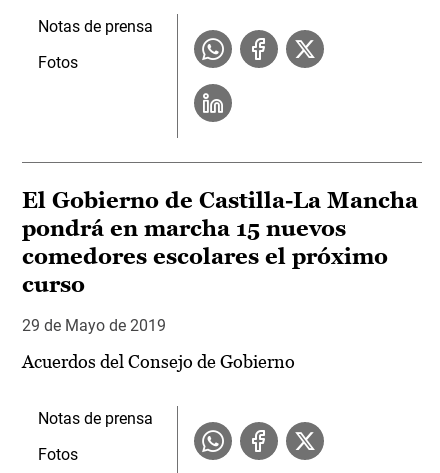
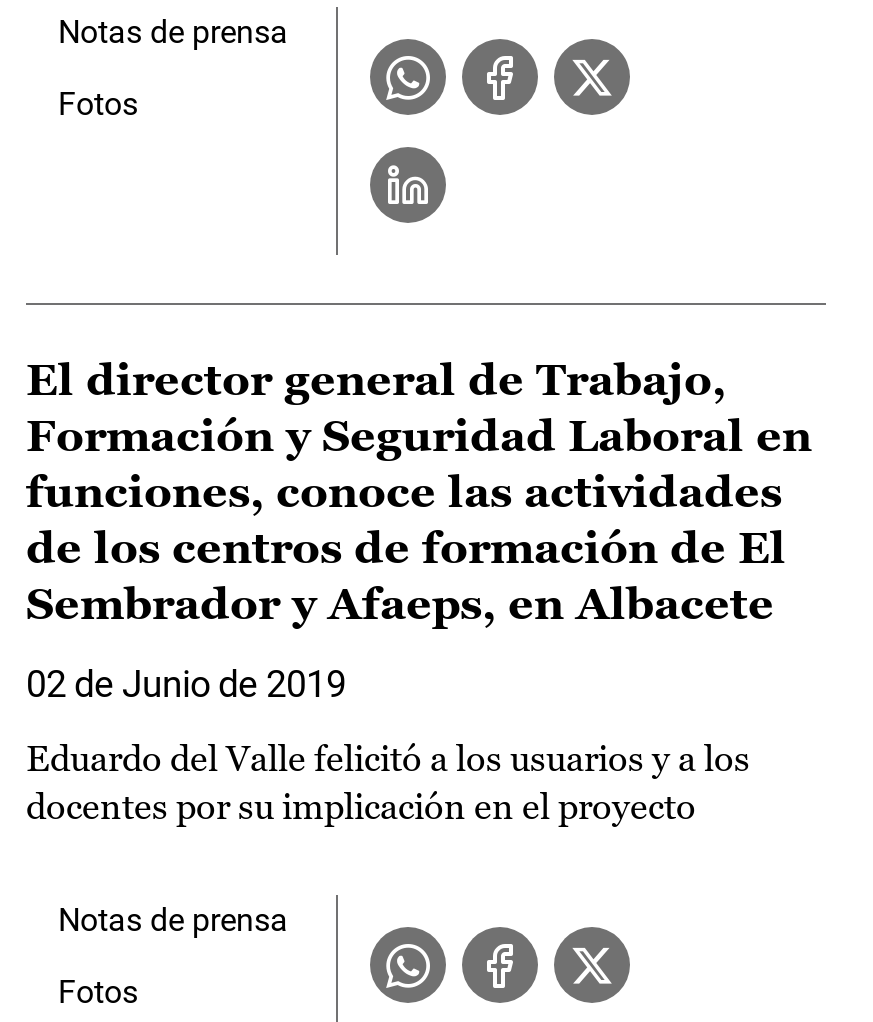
[22,188,418,297] El Gobierno de Castilla-La Mancha | pondrá en marcha 15 nuevos | comedores escolares el próximo | curso -> [26,355,812,629] El director general de Trabajo, | Formación y Seguridad Laboral en | funciones, conoce las actividades | de los centros de formación de El | Sembrador y Afaeps, en Albacete
[22,316,166,335] 29 de Mayo de 2019 -> [26,663,346,705] 02 de Junio de 2019
[22,351,295,372] Acuerdos del Consejo de Gobierno -> [26,737,750,827] Eduardo del Valle felicitó a los usuarios y a los | docentes por su implicación en el proyecto

